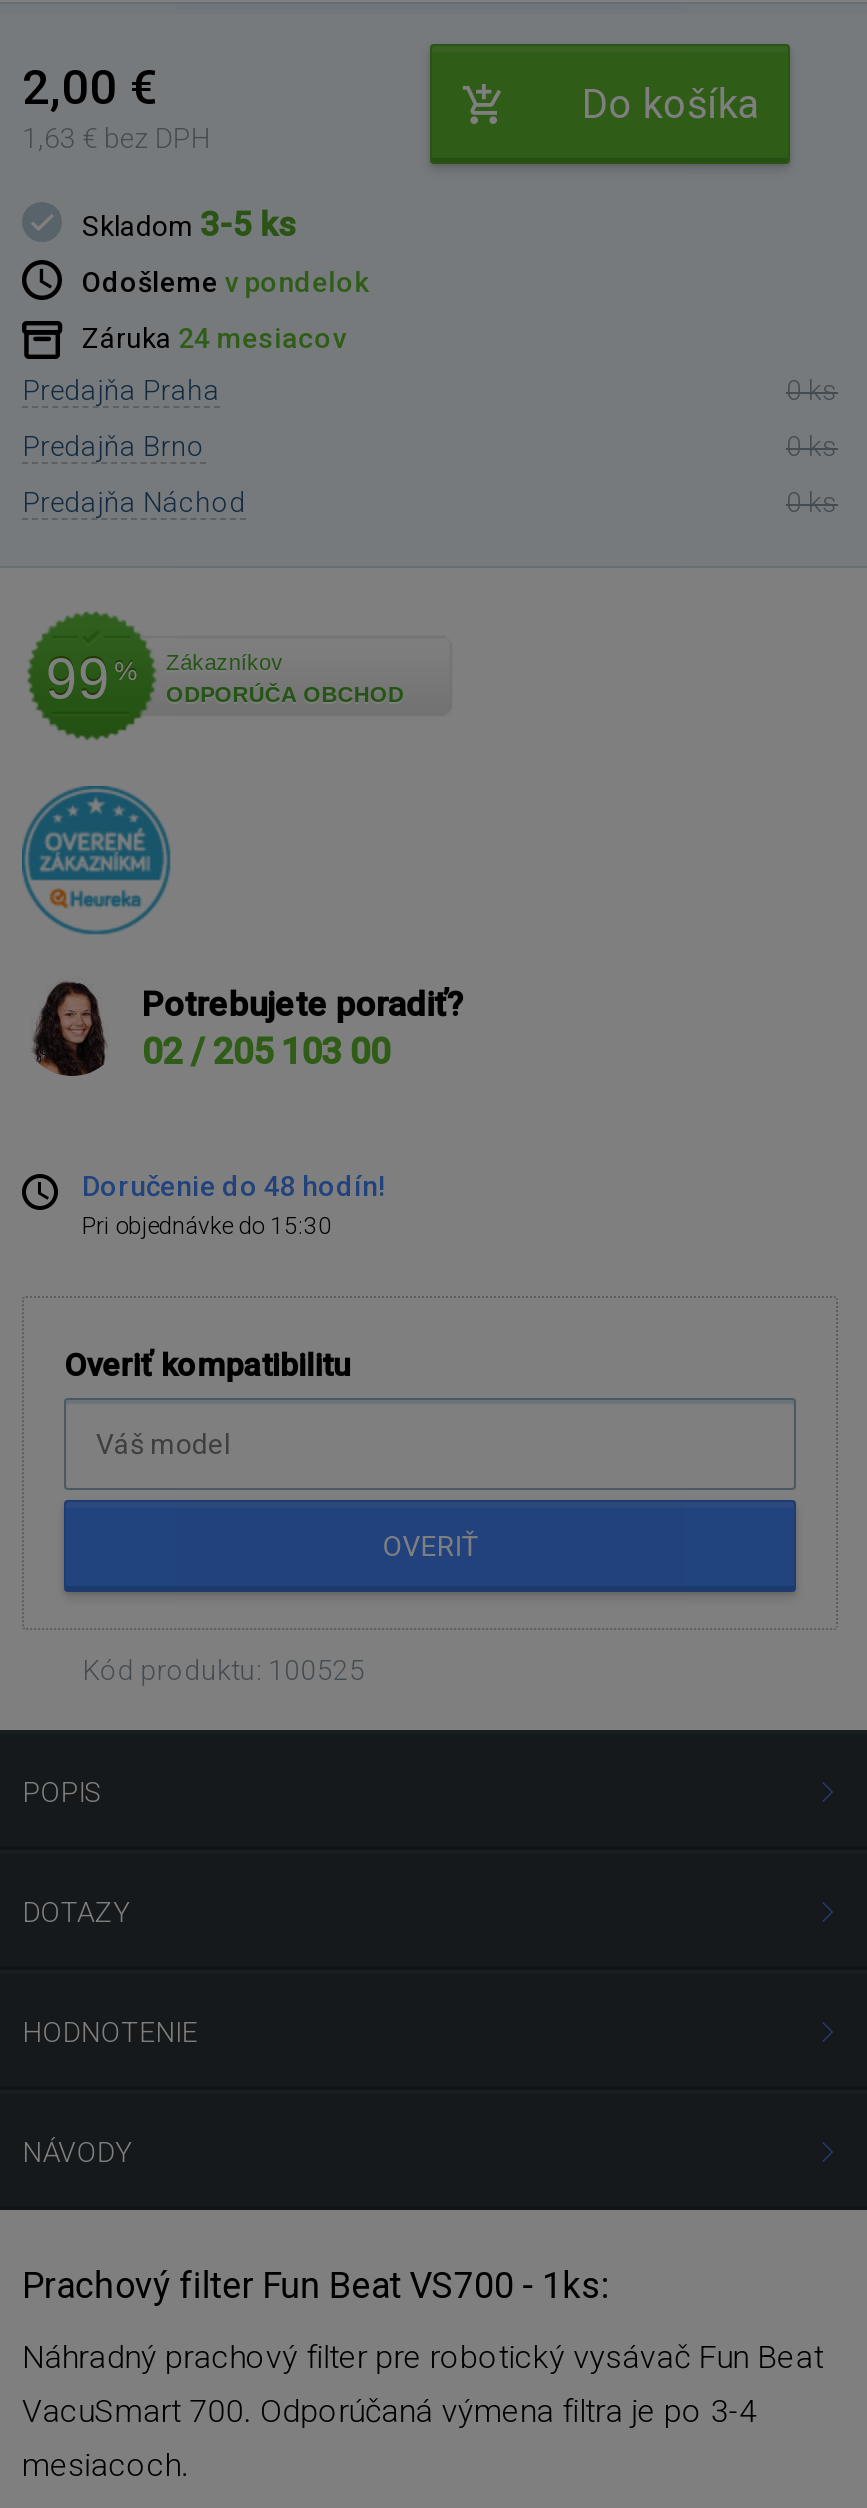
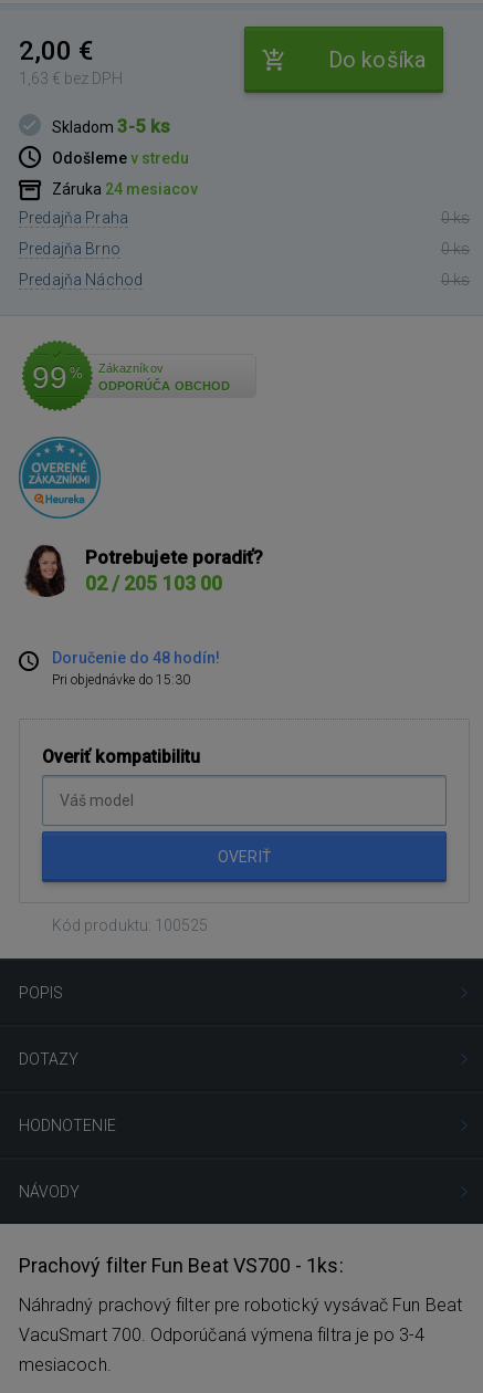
[82,265,368,297] Odošleme v pondelok -> [52,149,189,166] Odošleme v stredu

